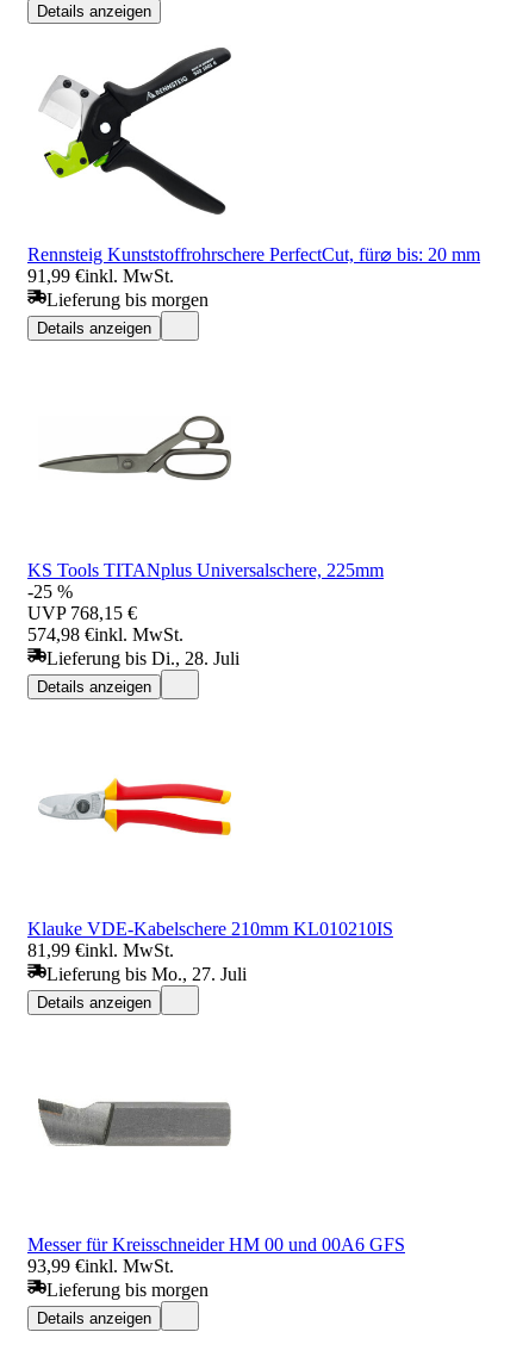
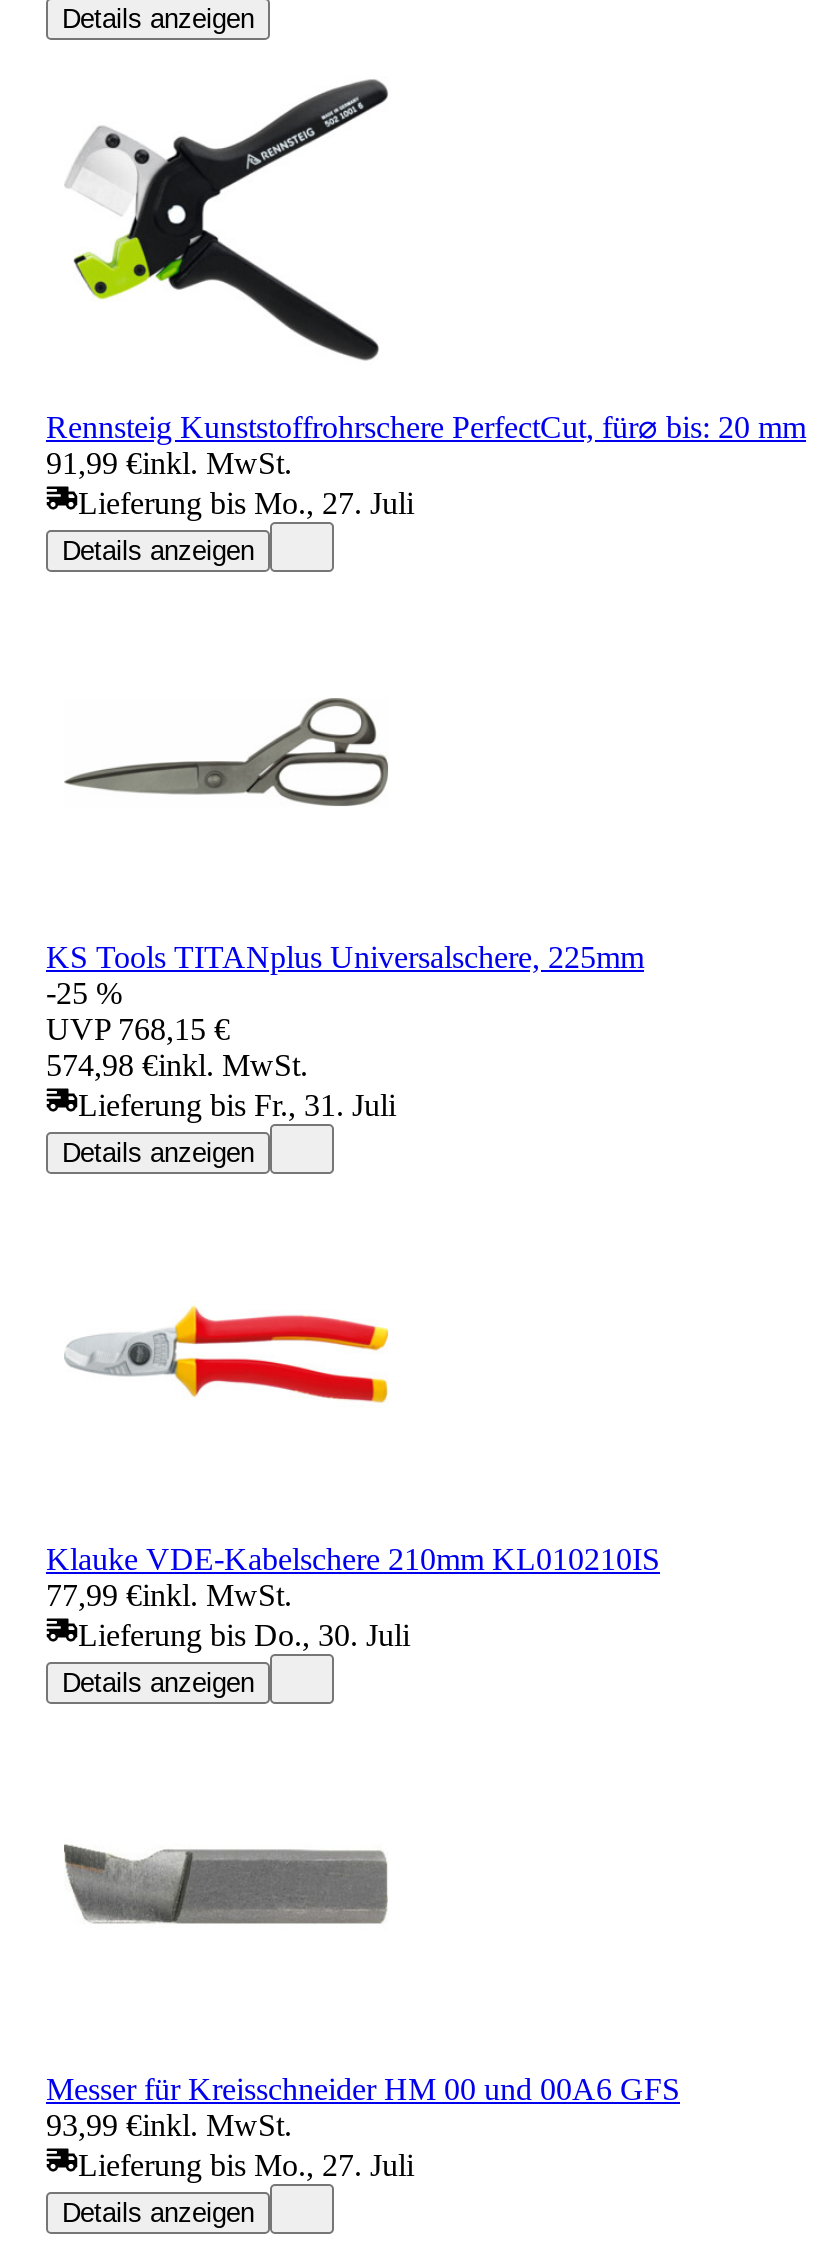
[46,289,209,310] Lieferung bis morgen -> [78,486,414,520] Lieferung bis Mo., 27. Juli
[46,648,239,668] Lieferung bis Di., 28. Juli -> [78,1088,396,1122] Lieferung bis Fr., 31. Juli
[27,940,174,960] 81,99 €inkl. MwSt. -> [46,1578,292,1612] 77,99 €inkl. MwSt.
[46,964,247,984] Lieferung bis Mo., 27. Juli -> [78,1618,410,1652] Lieferung bis Do., 30. Juli
[46,1279,209,1300] Lieferung bis morgen -> [78,2148,414,2182] Lieferung bis Mo., 27. Juli

